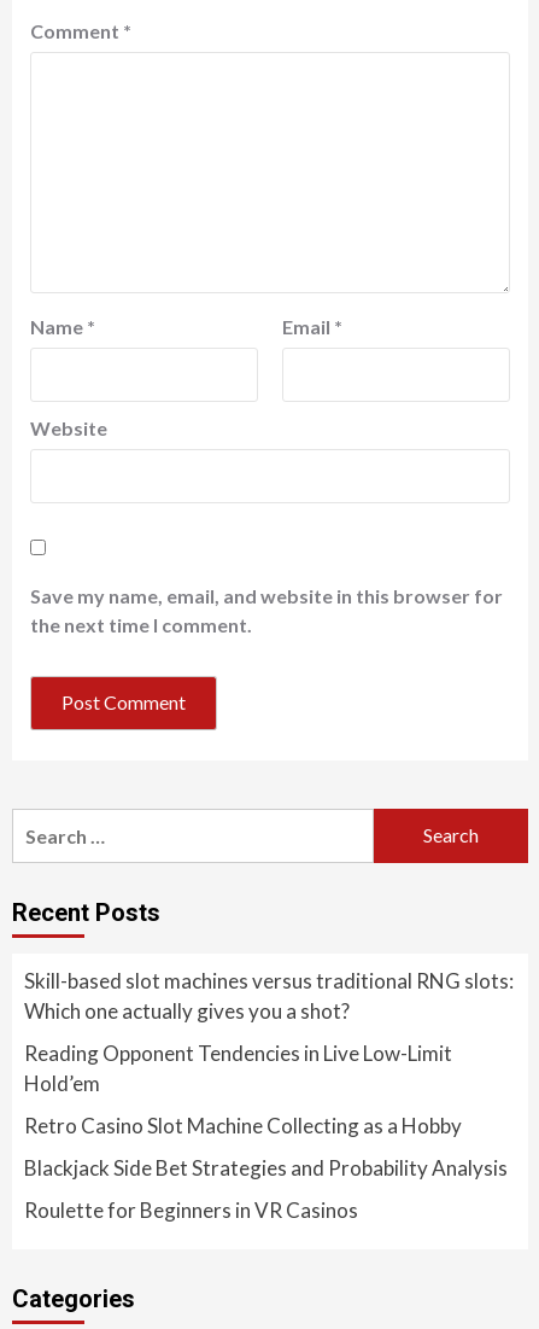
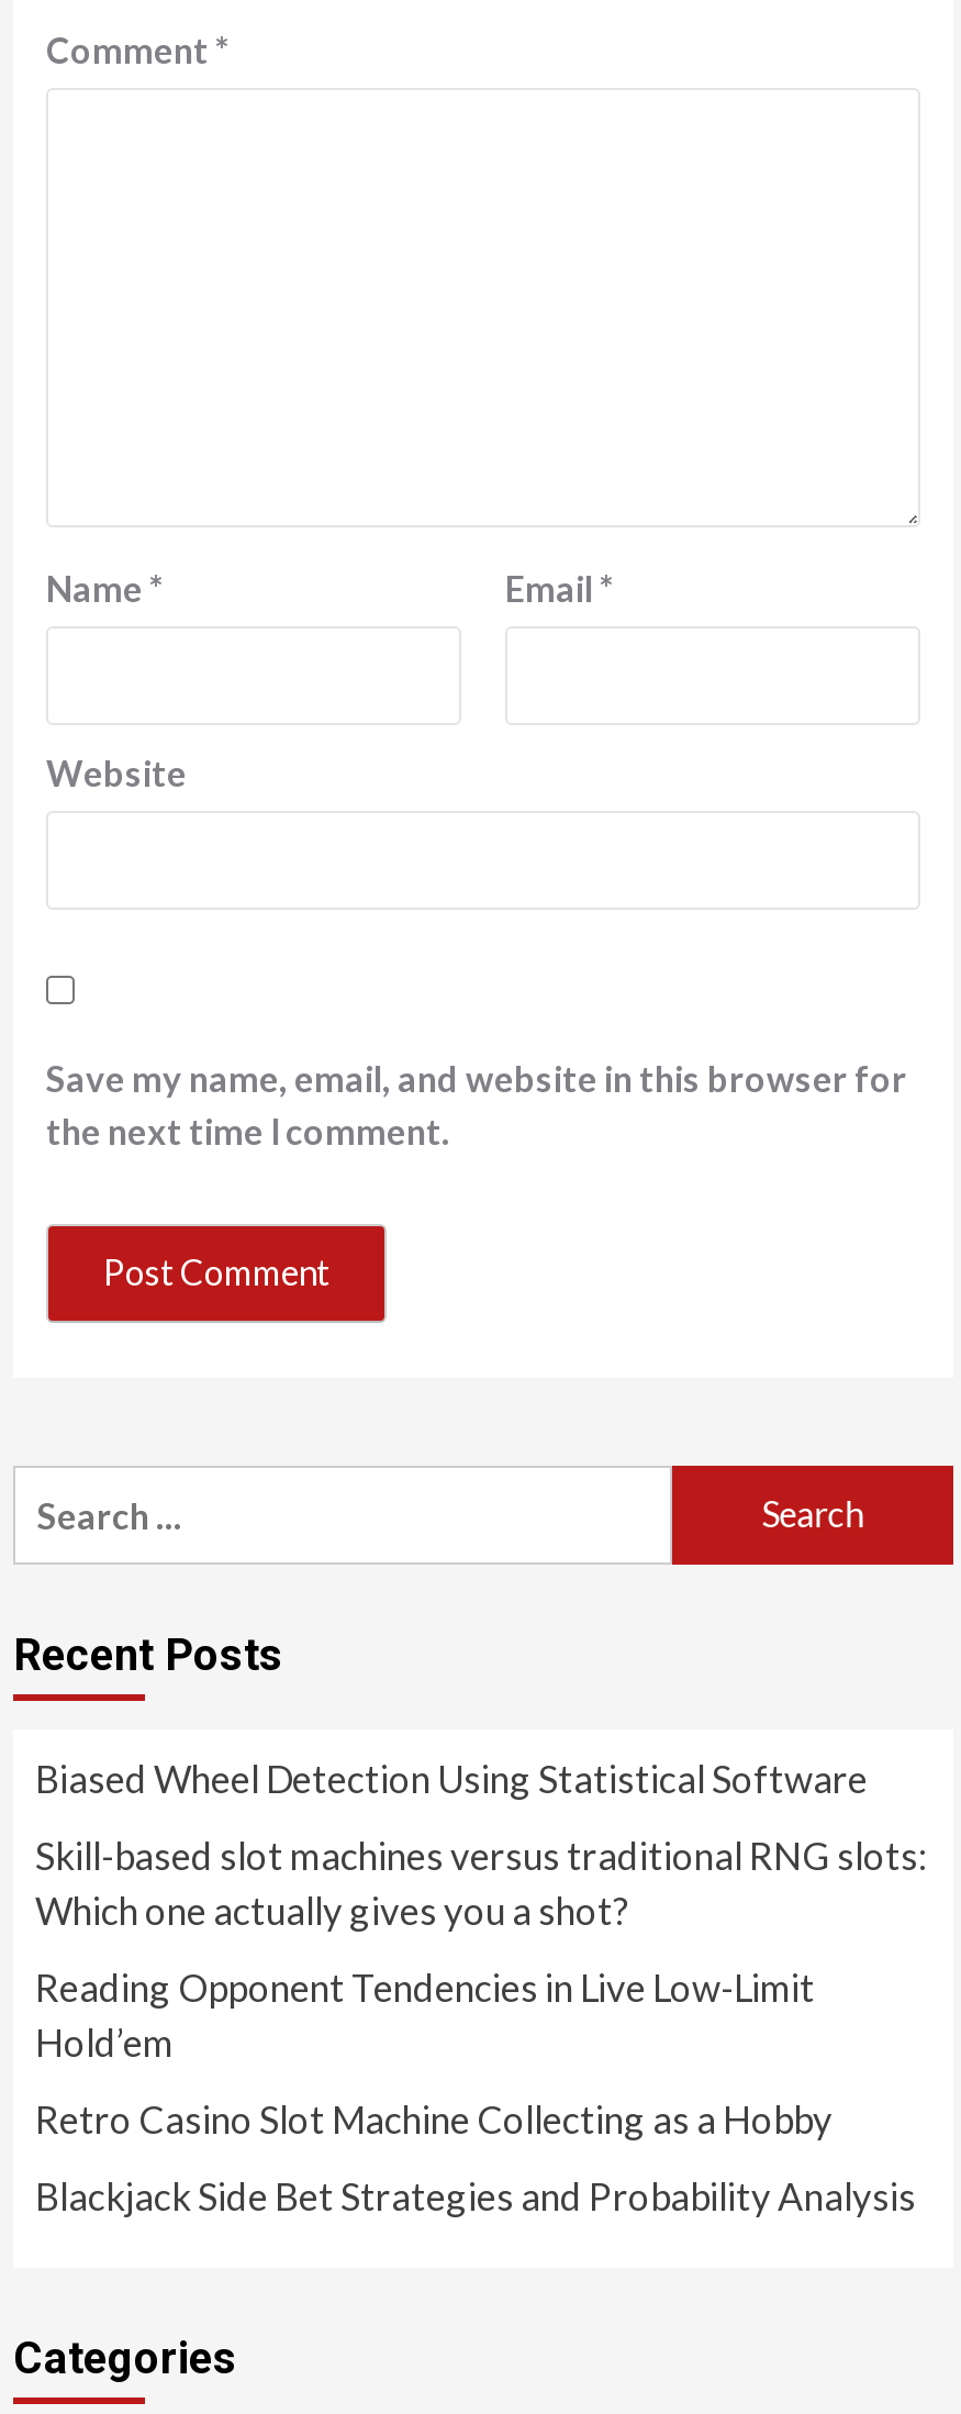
none -> [35,1756,868,1802] Biased Wheel Detection Using Statistical Software
moved [24,968,514,1181] -> [35,1833,927,2220]: Skill-based slot machines versus traditional RNG slots: | Which one actually gives you a shot? | Reading Opponent Tendencies in Live Low-Limit | Hold’em | Retro Casino Slot Machine Collecting as a Hobby | Blackjack Side Bet Strategies and Probability Analysis
[24,1197,358,1223] Roulette for Beginners in VR Casinos -> none

